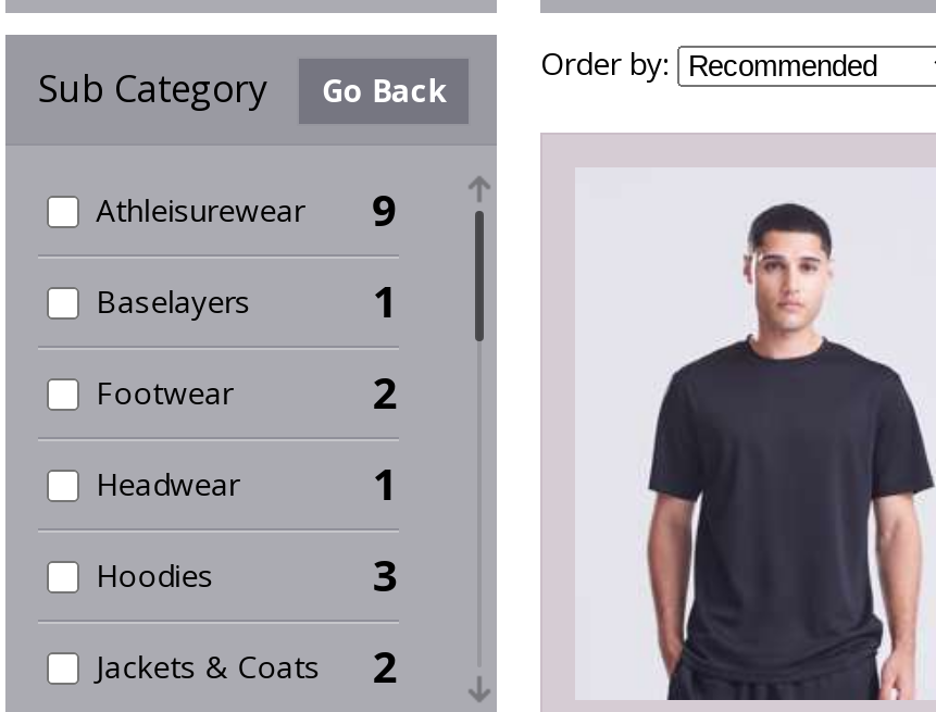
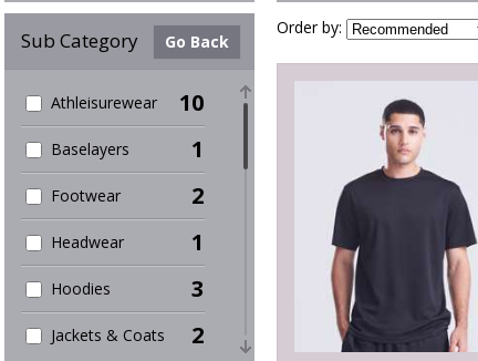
[96,180,396,239] Athleisurewear 9 -> [50,87,203,117] Athleisurewear 10

